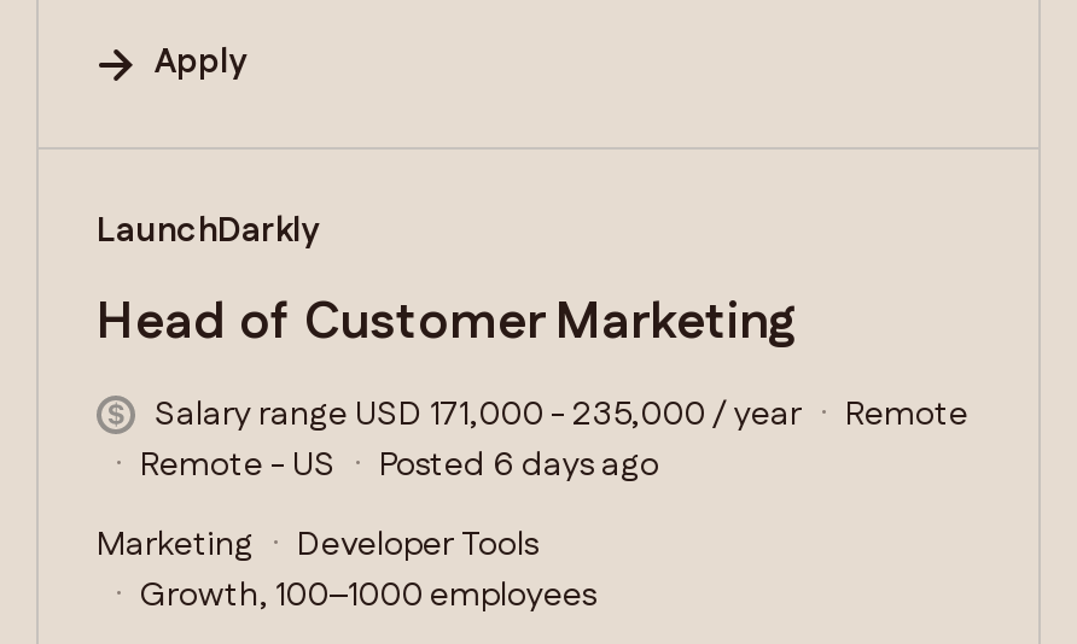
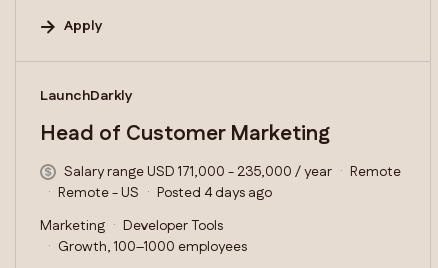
[379,441,659,490] Posted 6 days ago -> [157,183,272,203] Posted 4 days ago

